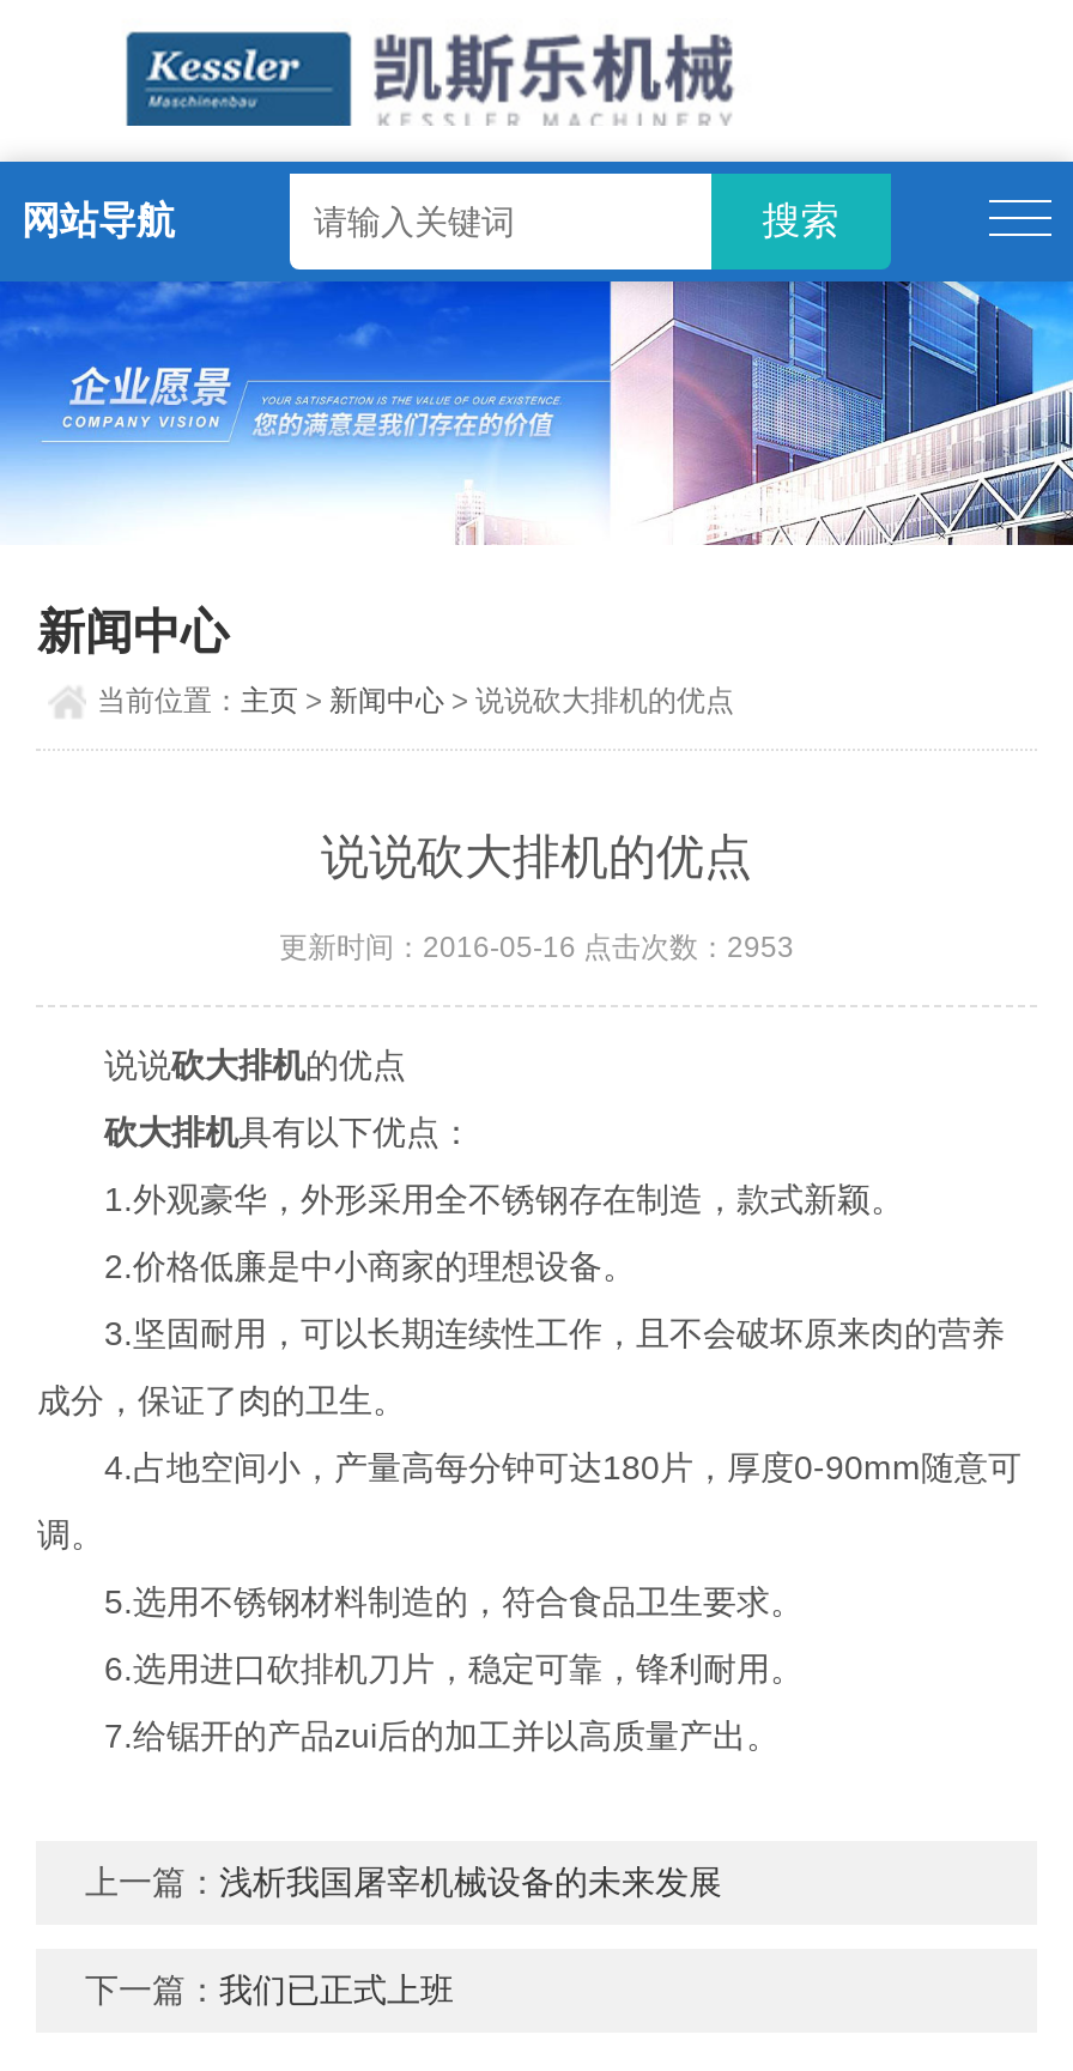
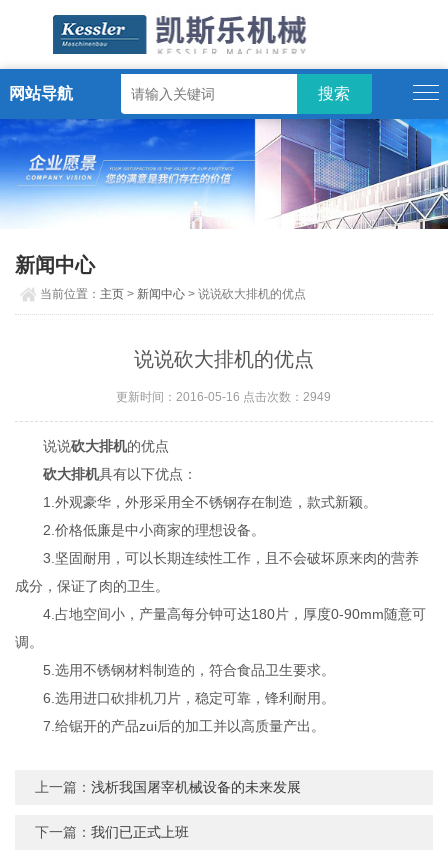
[279,931,794,965] 更新时间：2016-05-16 点击次数：2953 -> [116,390,331,404] 更新时间：2016-05-16 点击次数：2949

